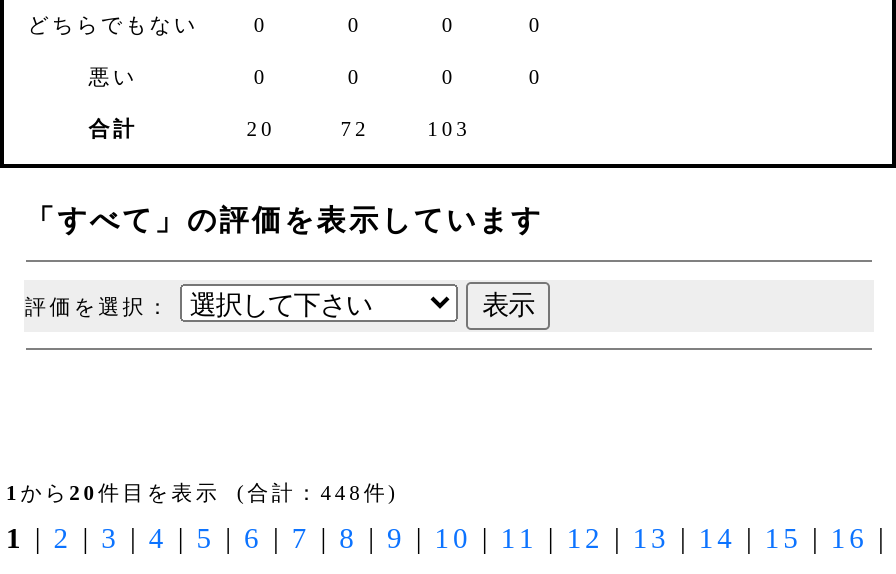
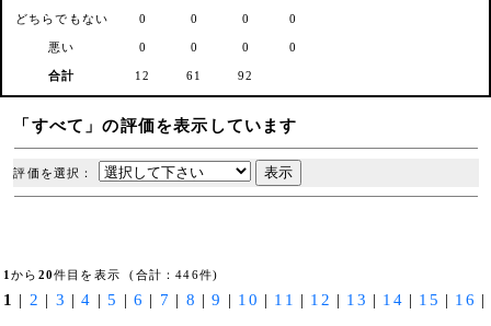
[247,117,275,139] 20 -> [135,70,151,82] 12
[341,117,369,139] 72 -> [187,70,202,82] 61
[427,117,471,139] 103 -> [238,70,254,82] 92
[6,481,398,503] 1から20件目を表示 (合計：448件) -> [3,269,218,281] 1から20件目を表示 (合計：446件)

